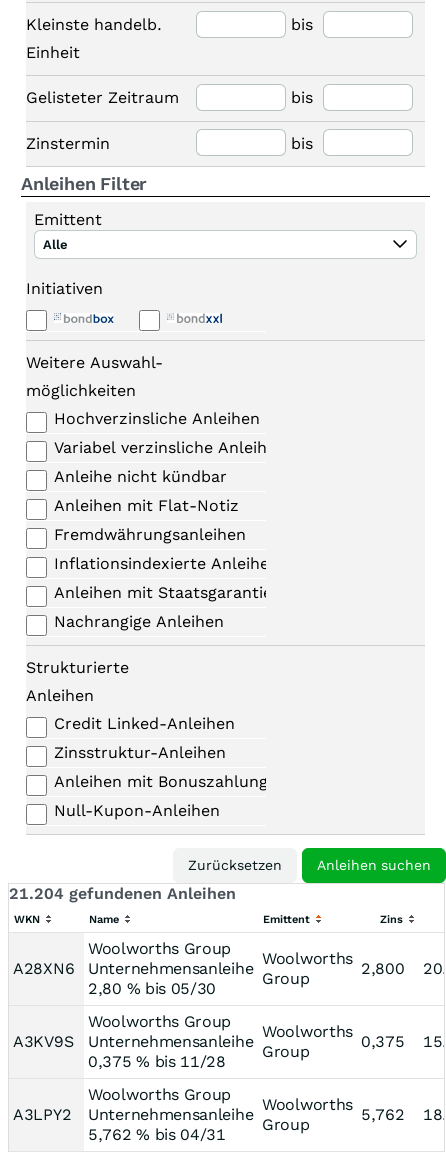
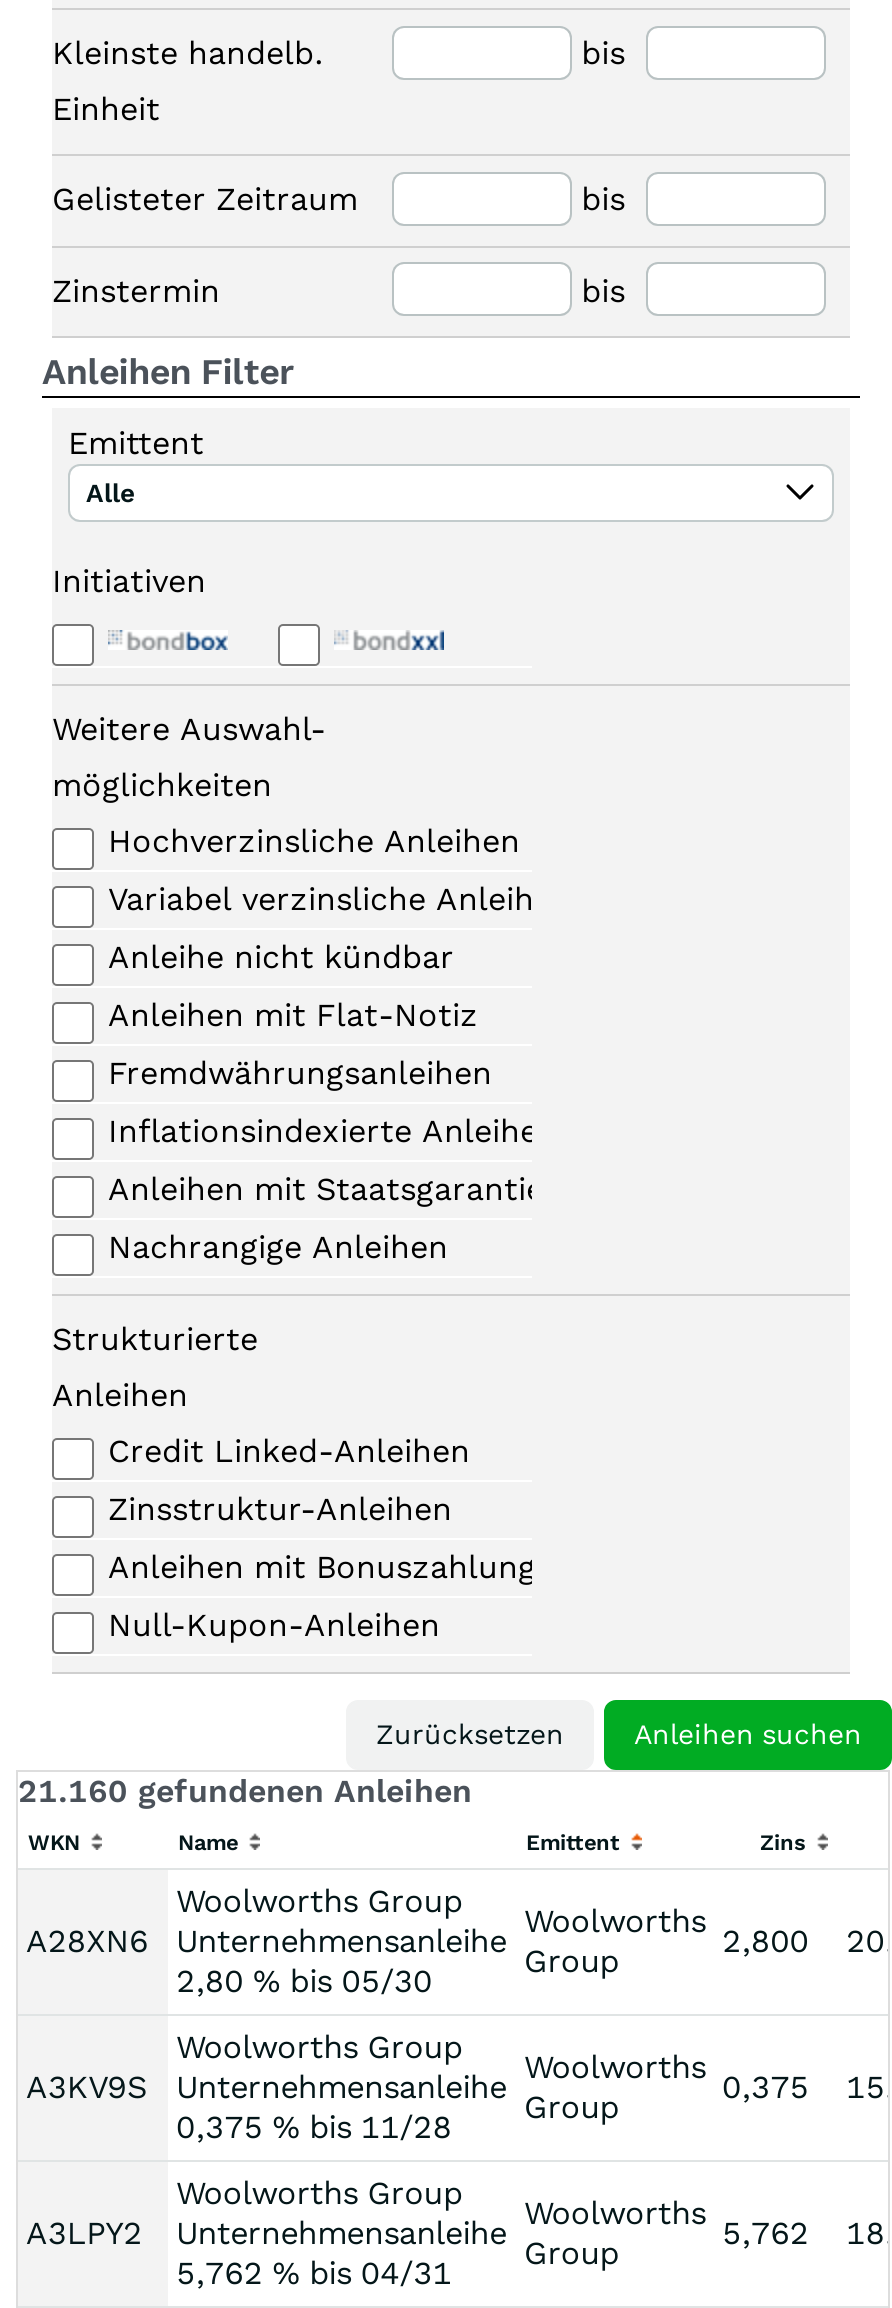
[9,884,236,903] 21.204 gefundenen Anleihen -> [18,1772,472,1810] 21.160 gefundenen Anleihen

